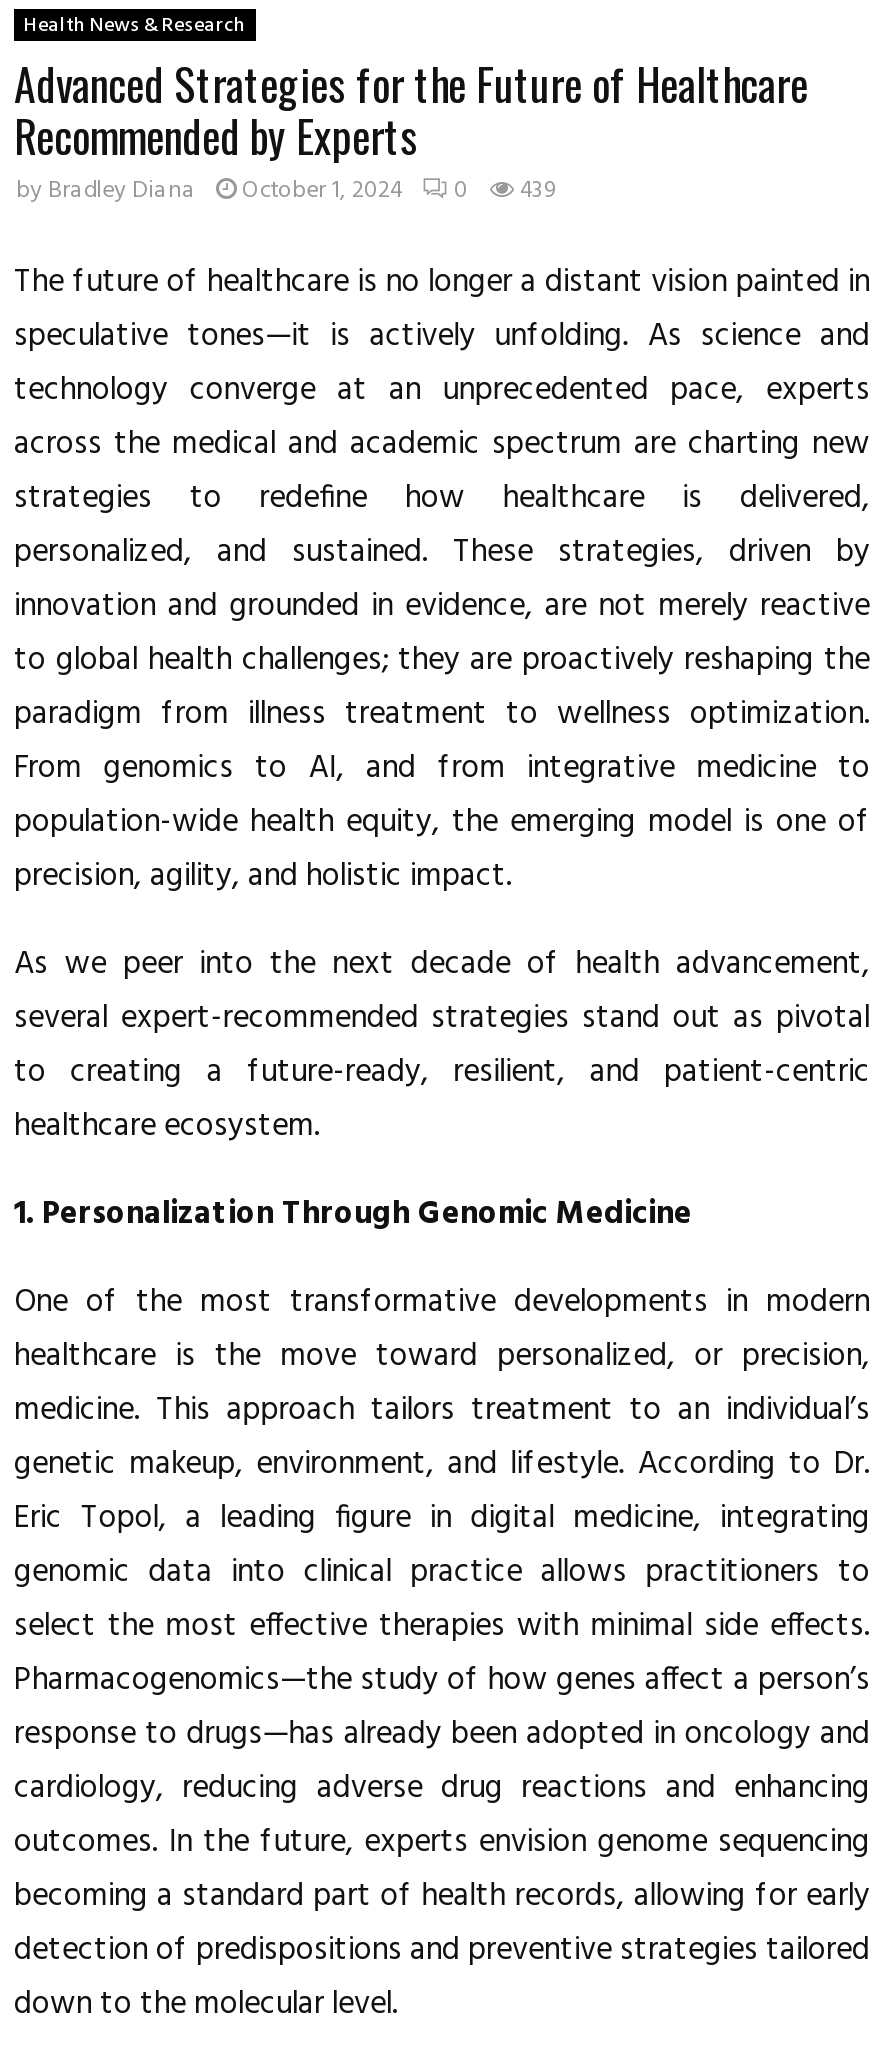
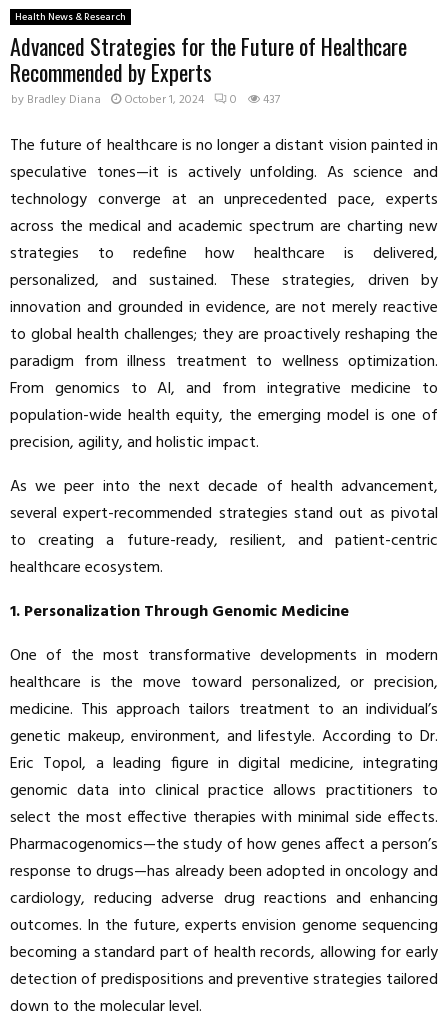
[16,171,554,211] by Bradley Diana October 1, 2024 0 439 -> [11,90,280,110] by Bradley Diana October 1, 2024 0 437

